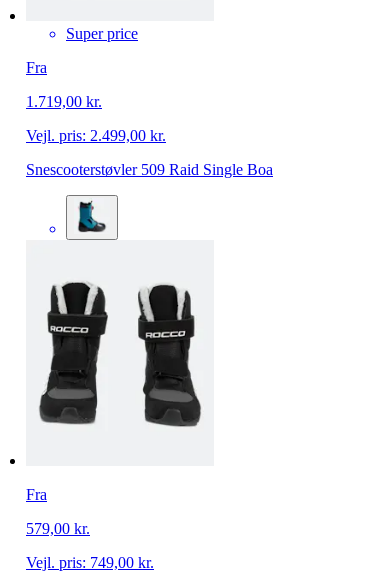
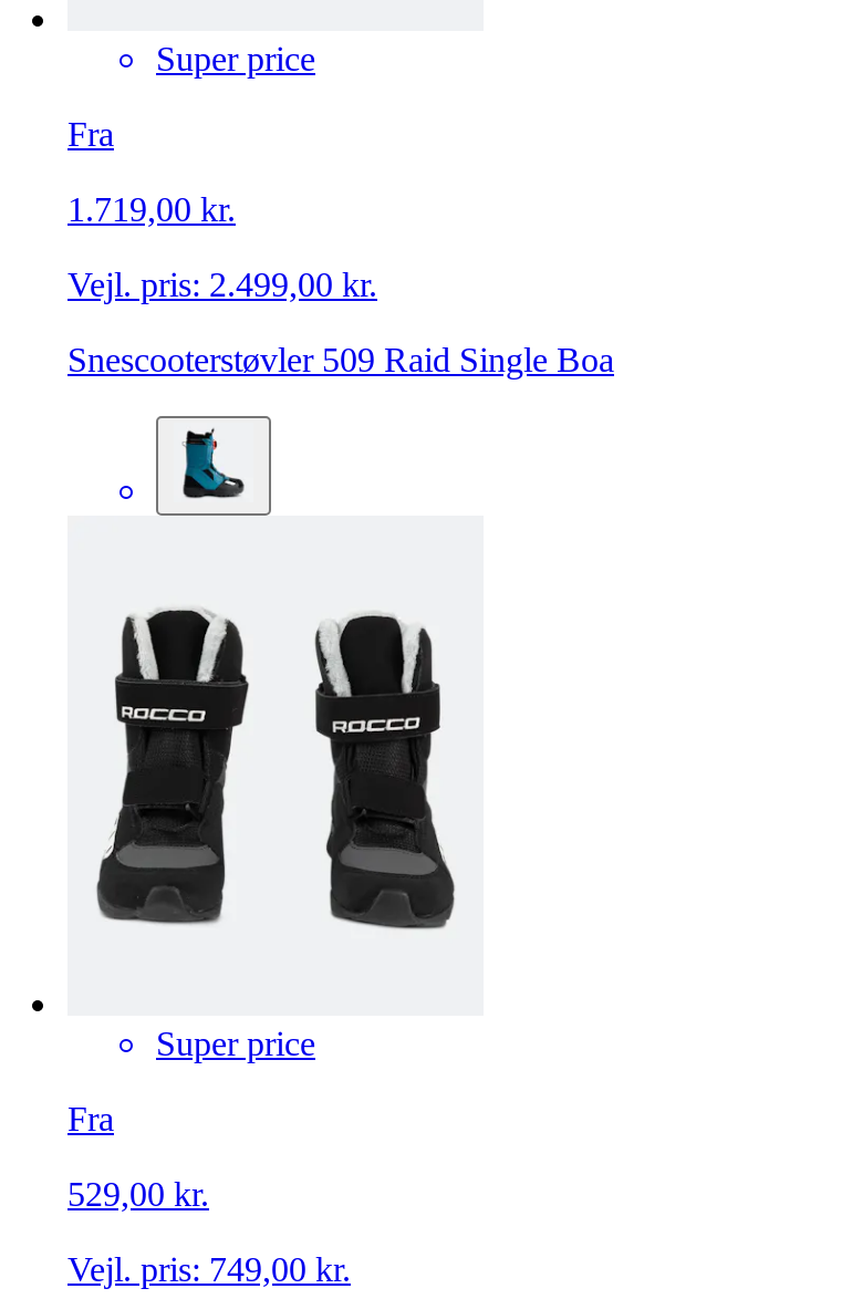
none -> [156,1023,315,1061] Super price
[26,520,90,537] 579,00 kr. -> [67,1174,209,1212] 529,00 kr.

